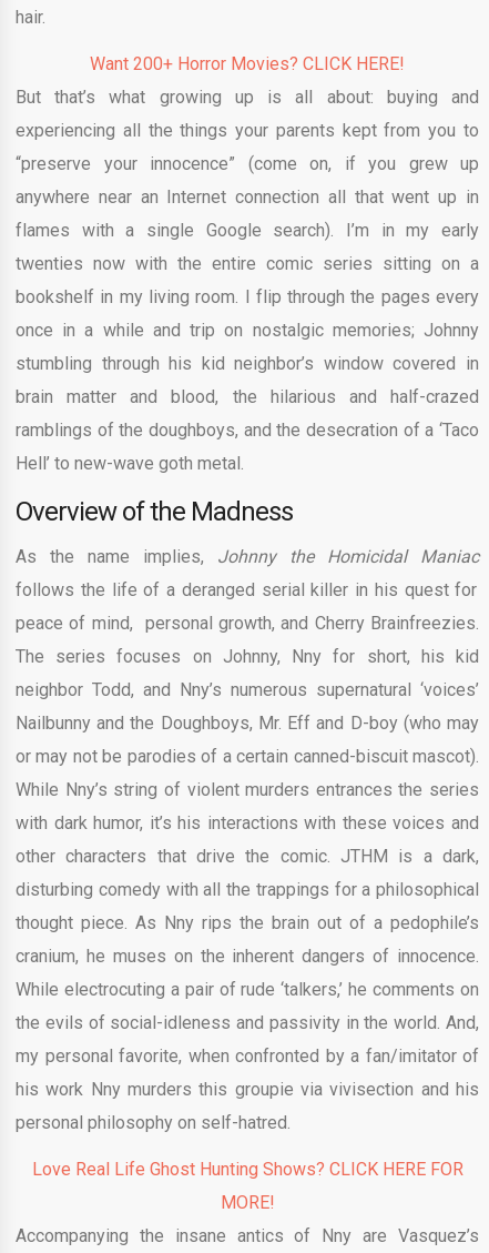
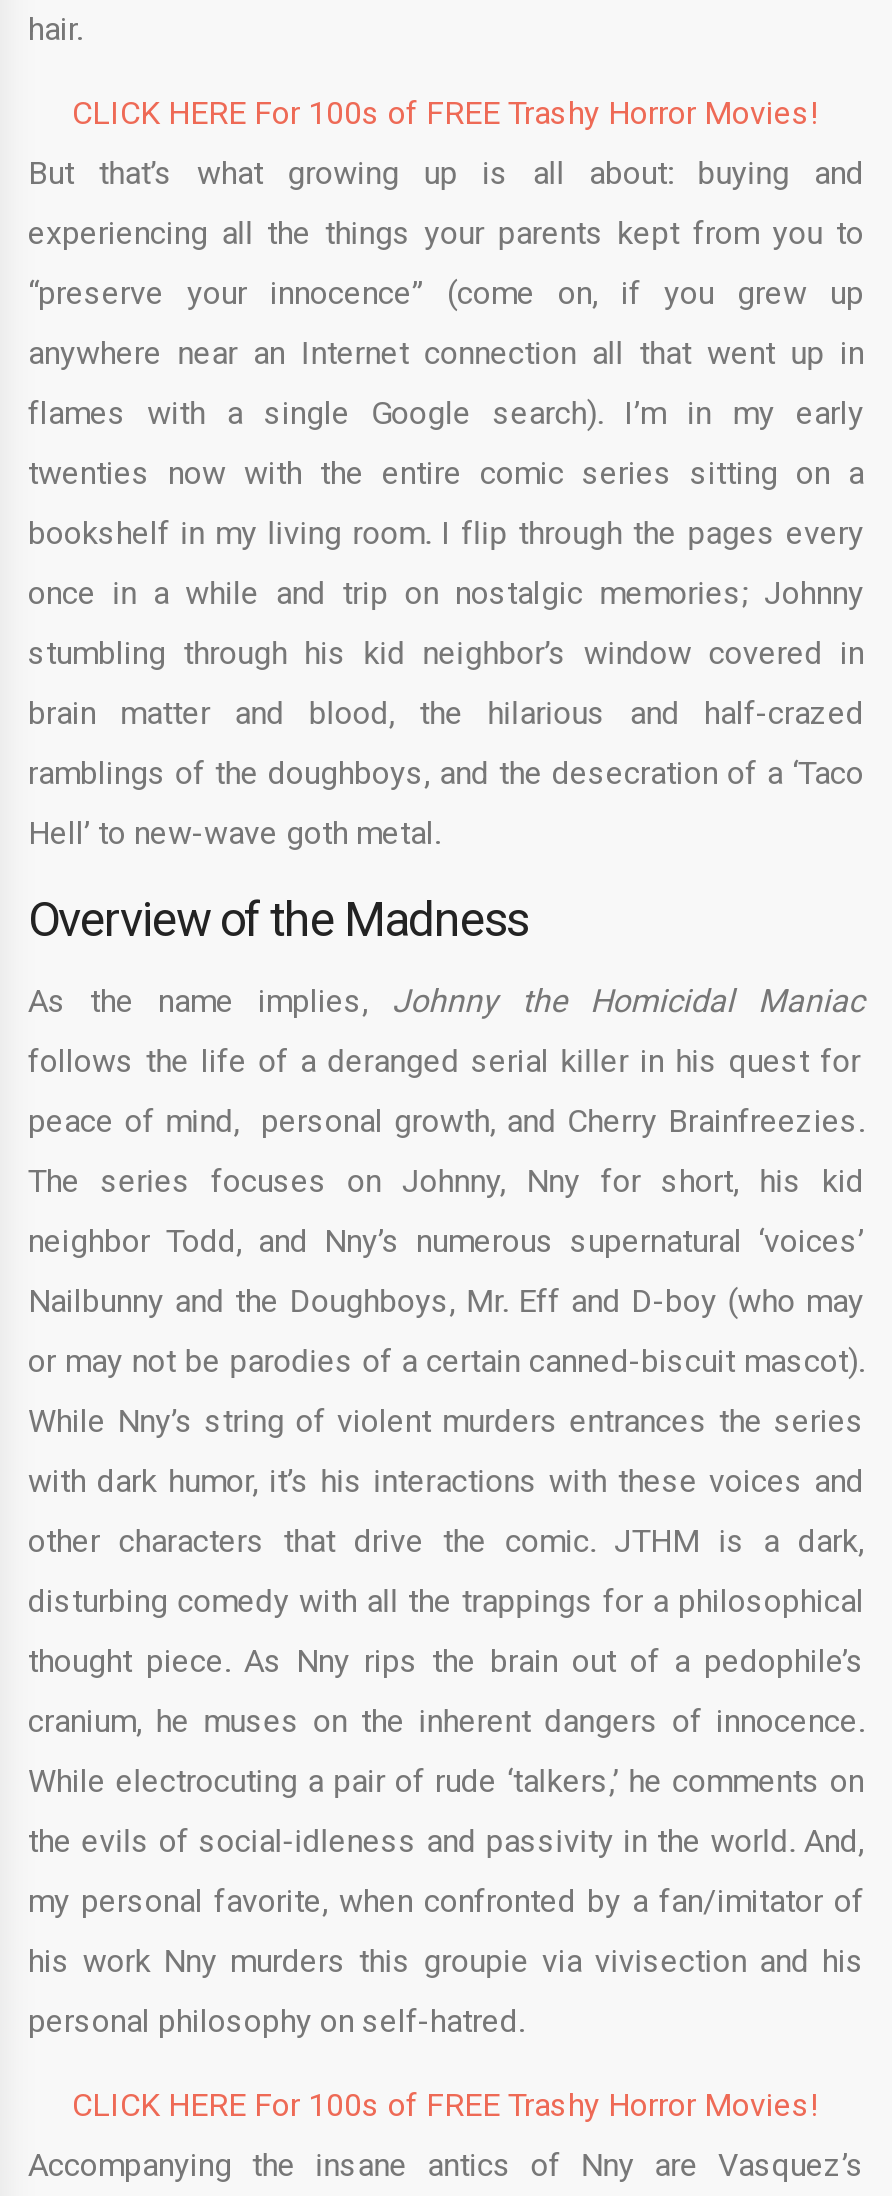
[90,53,405,74] Want 200+ Horror Movies? CLICK HERE! -> [72,94,820,132] CLICK HERE For 100s of FREE Trashy Horror Movies!
[32,1159,463,1213] Love Real Life Ghost Hunting Shows? CLICK HERE FOR | MORE! -> [72,2086,820,2124] CLICK HERE For 100s of FREE Trashy Horror Movies!

